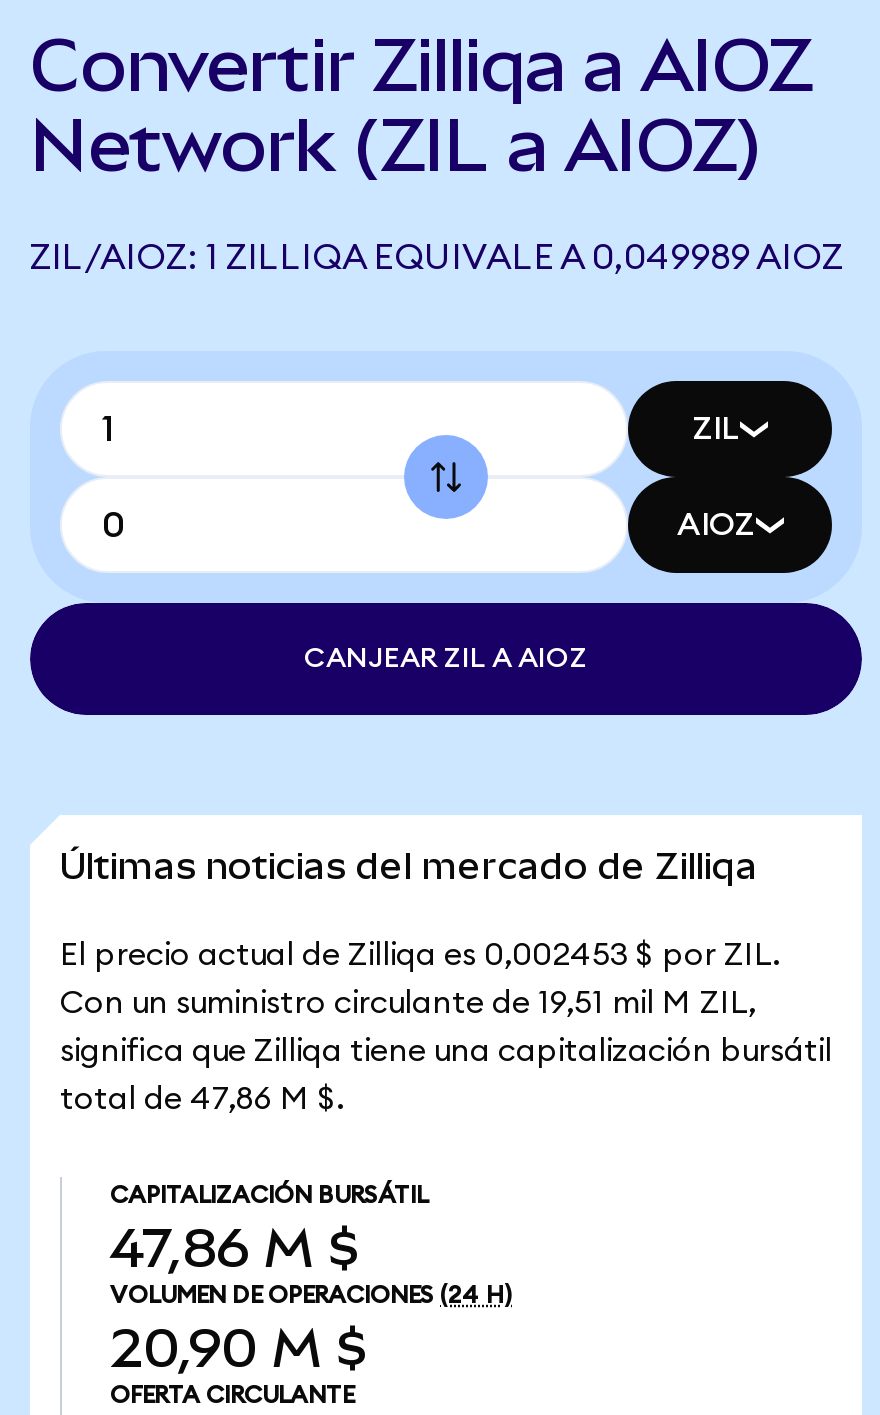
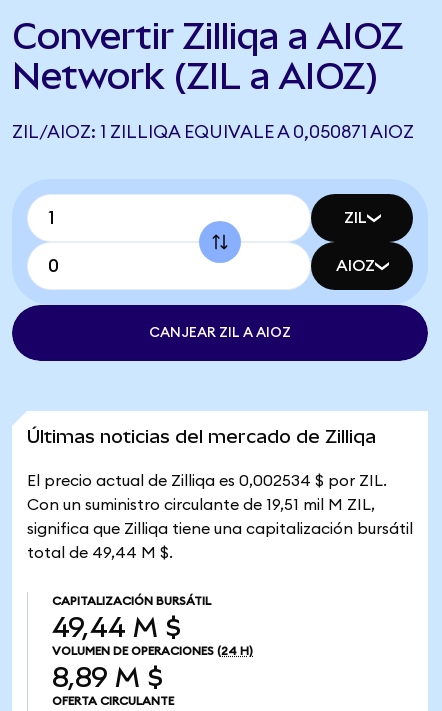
[30,239,844,275] ZIL/AIOZ: 1 ZILLIQA EQUIVALE A 0,049989 AIOZ -> [12,123,414,141] ZIL/AIOZ: 1 ZILLIQA EQUIVALE A 0,050871 AIOZ
[60,939,780,971] El precio actual de Zilliqa es 0,002453 $ por ZIL. -> [27,473,387,489] El precio actual de Zilliqa es 0,002534 $ por ZIL.
[60,1083,344,1115] total de 47,86 M $. -> [27,545,173,561] total de 49,44 M $.
[110,1217,360,1279] 47,86 M $ -> [52,612,181,643] 49,44 M $
[110,1317,368,1379] 20,90 M $ -> [52,662,163,693] 8,89 M $

